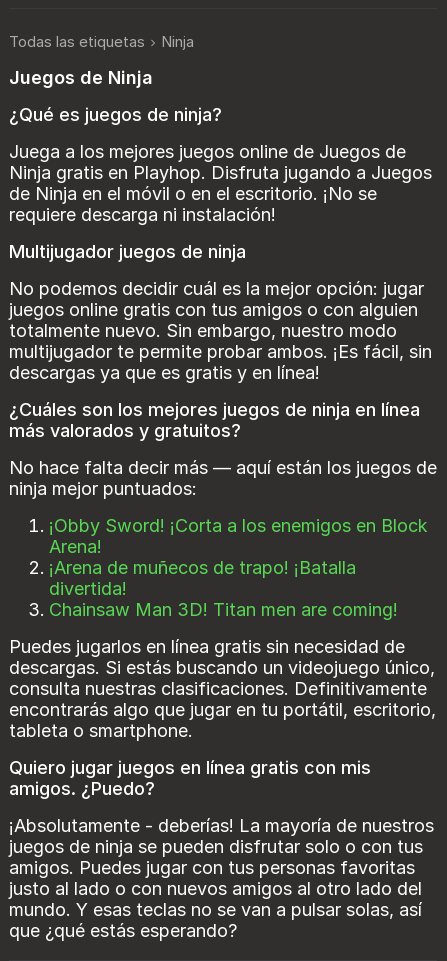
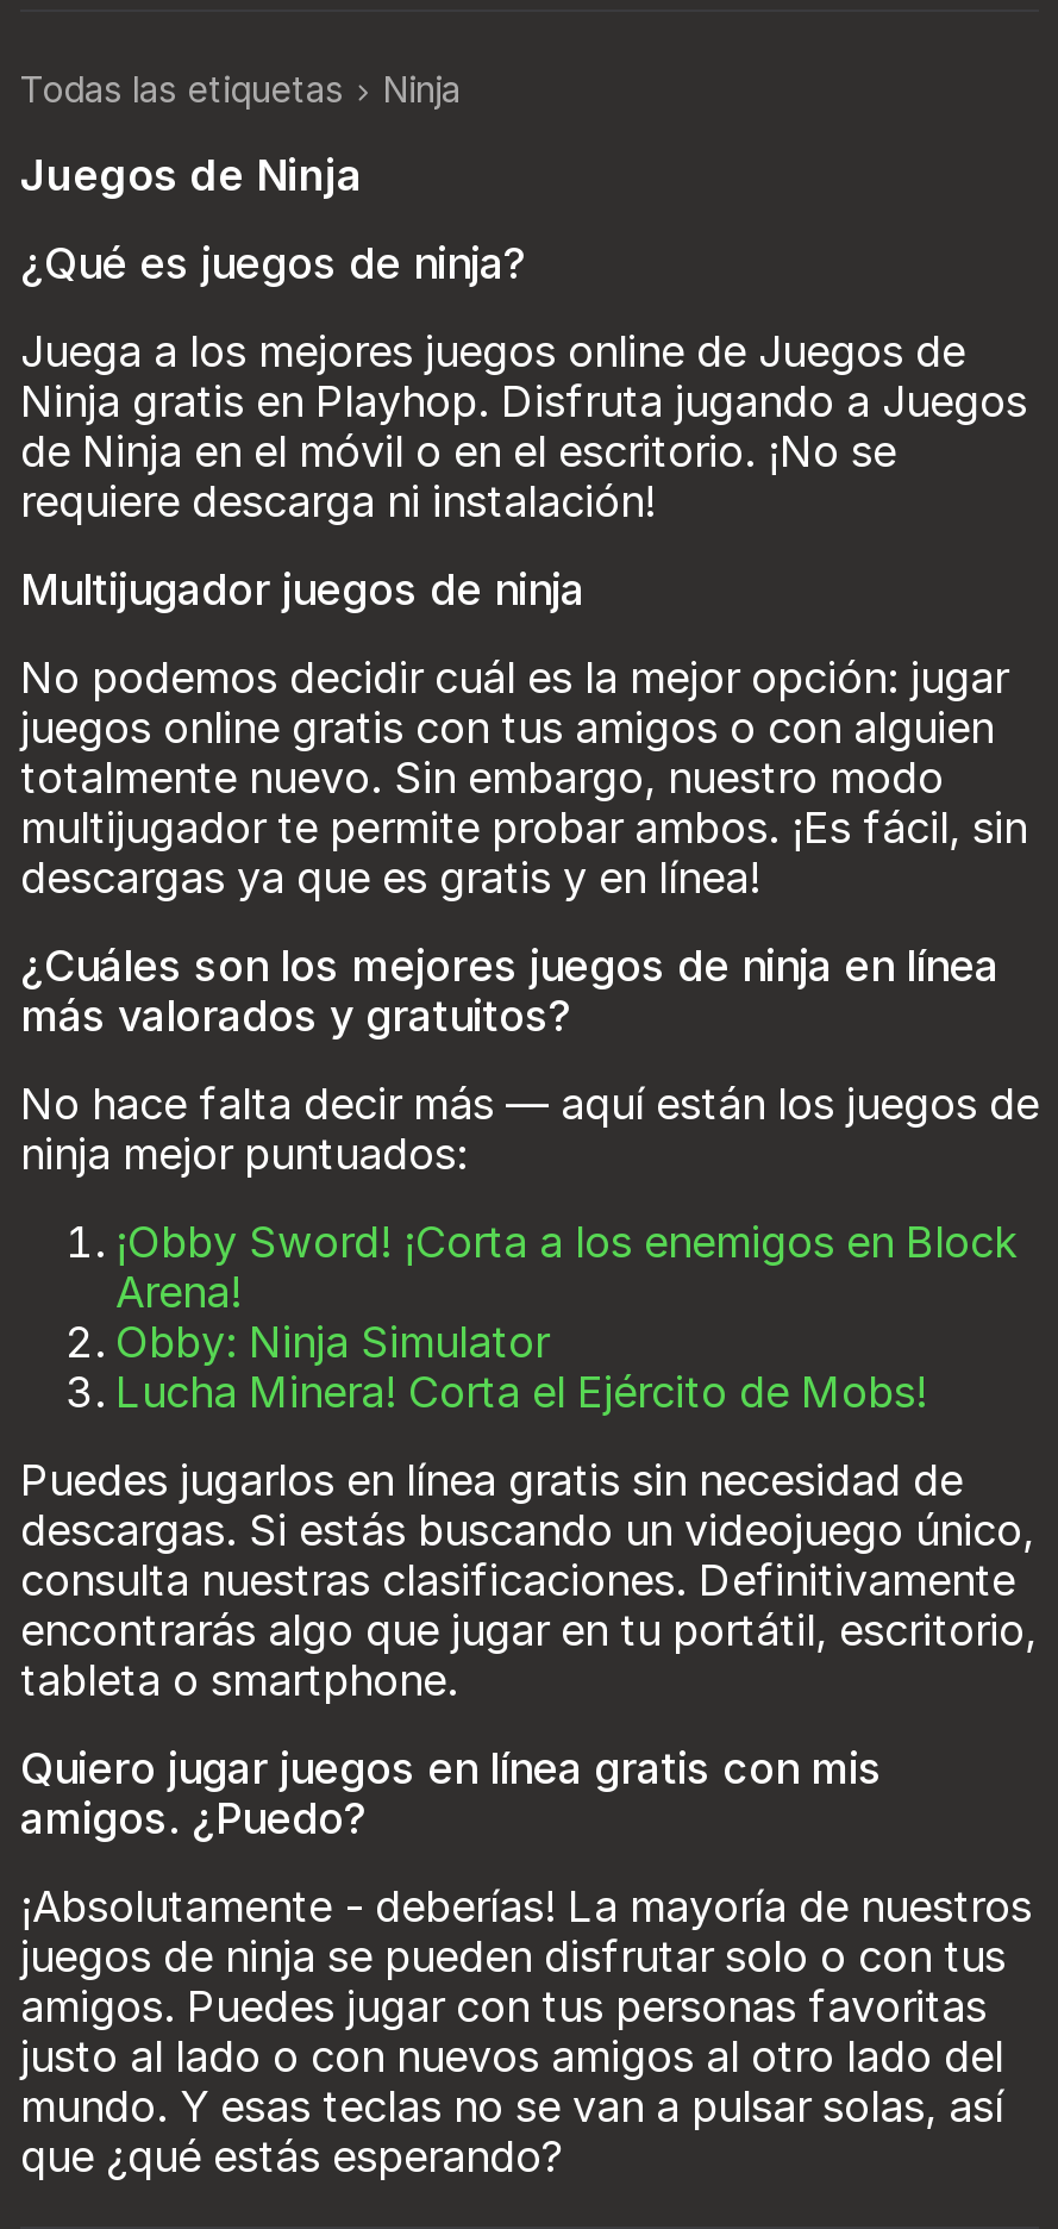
[49,557,398,620] ¡Arena de muñecos de trapo! ¡Batalla | divertida! | Chainsaw Man 3D! Titan men are coming! -> [115,1318,927,1418] Obby: Ninja Simulator | Lucha Minera! Corta el Ejército de Mobs!

